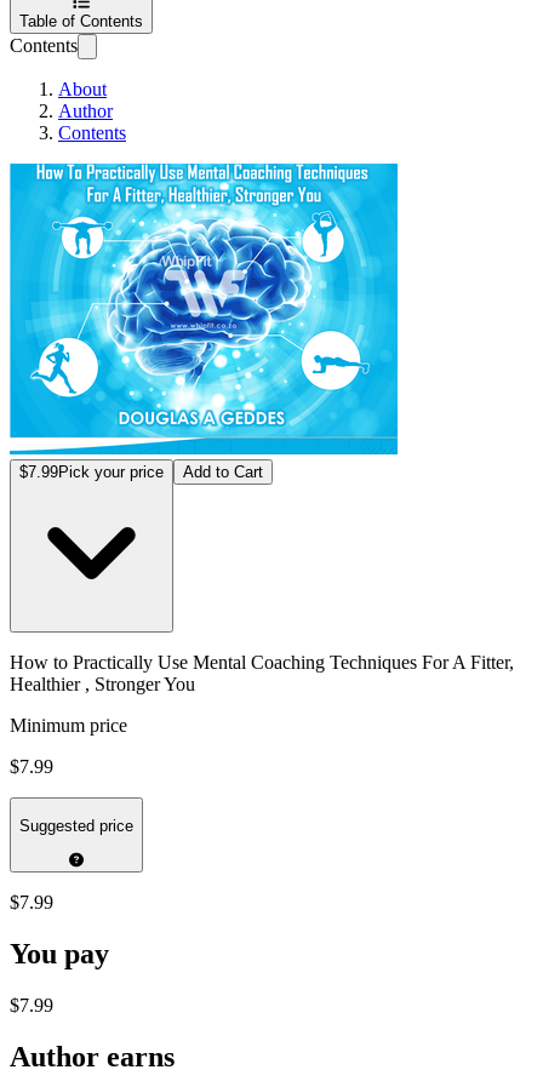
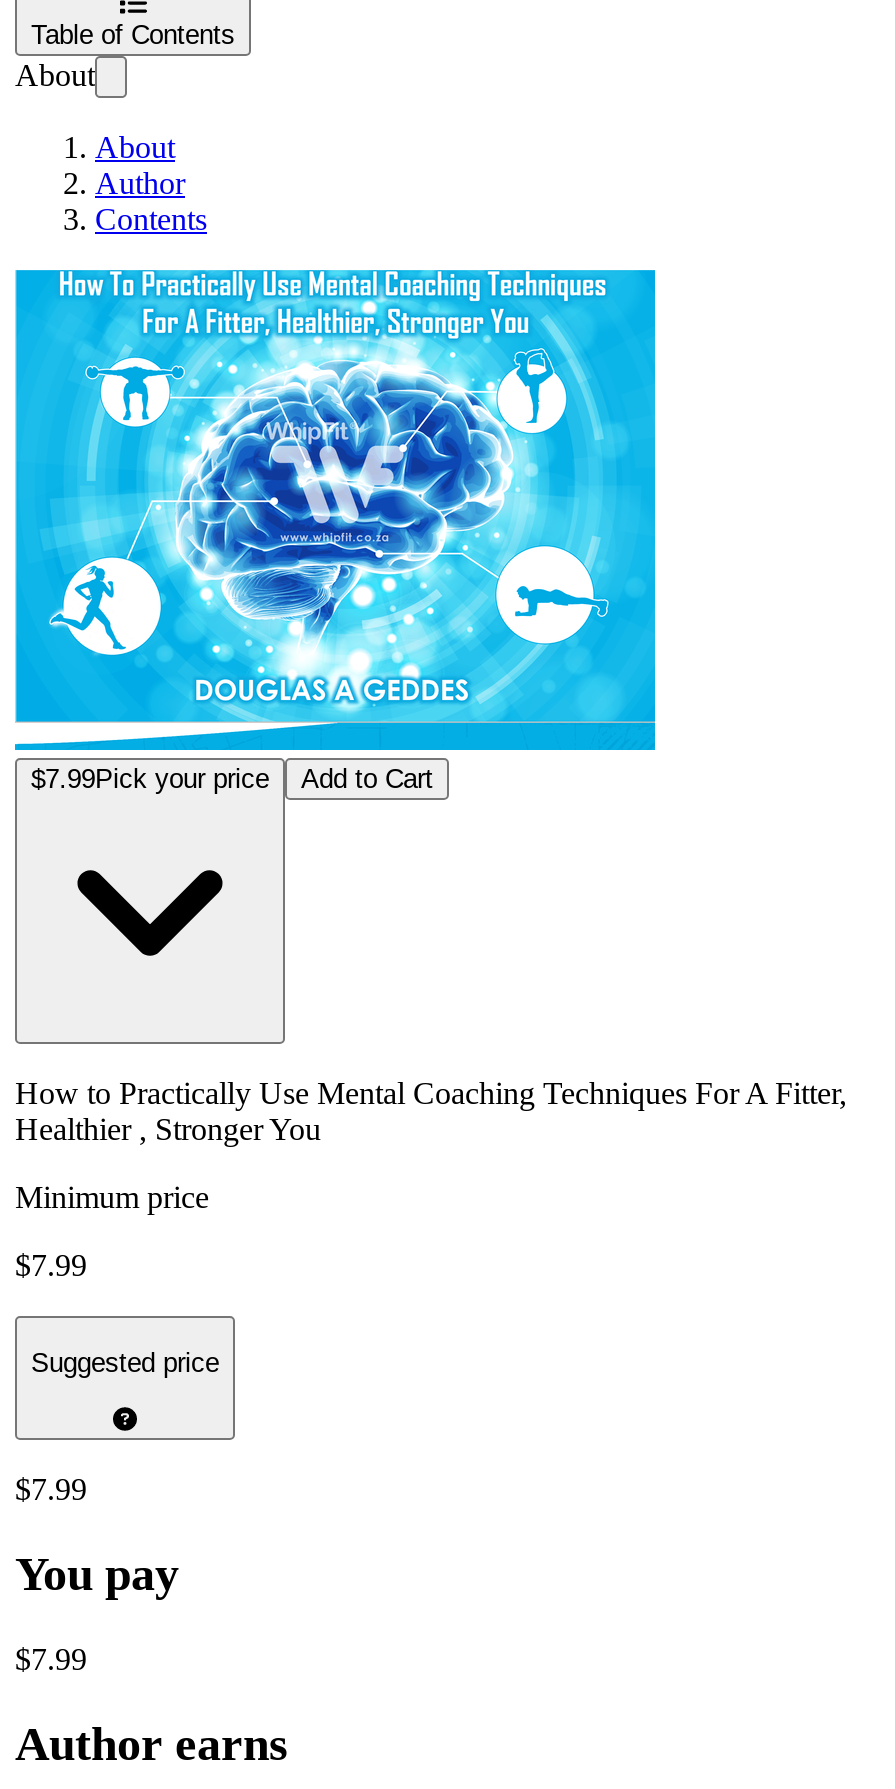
[10,35,78,56] Contents -> [15,58,95,92] About

